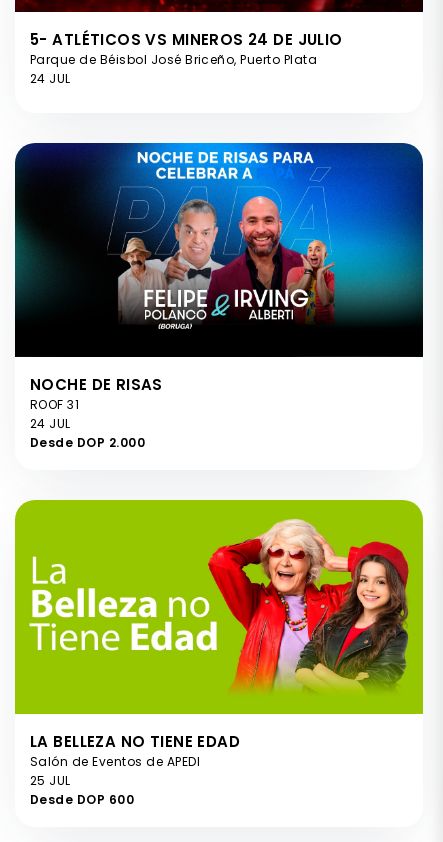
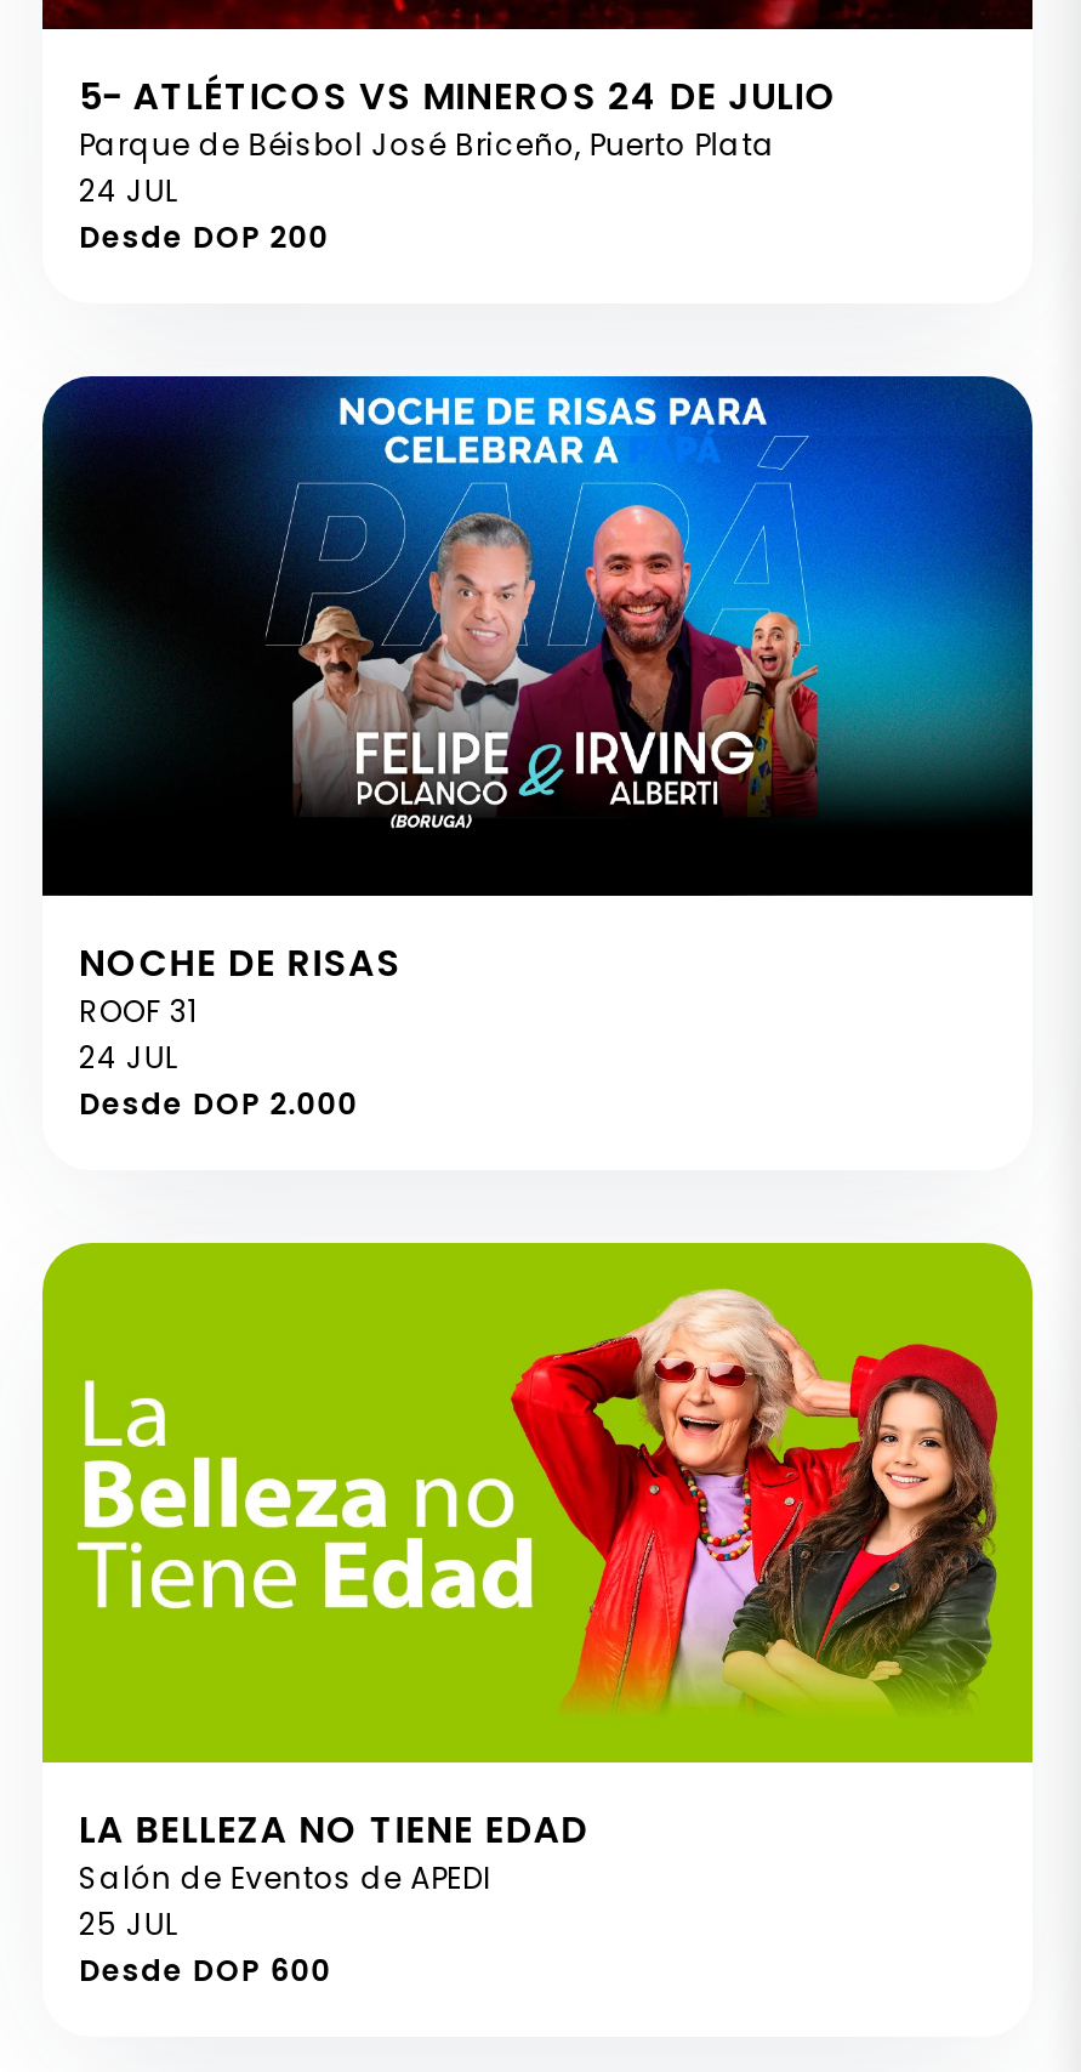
none -> [79,216,329,257] Desde DOP 200

